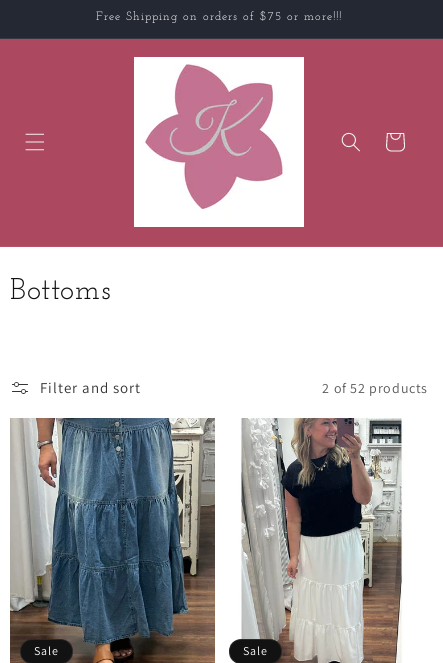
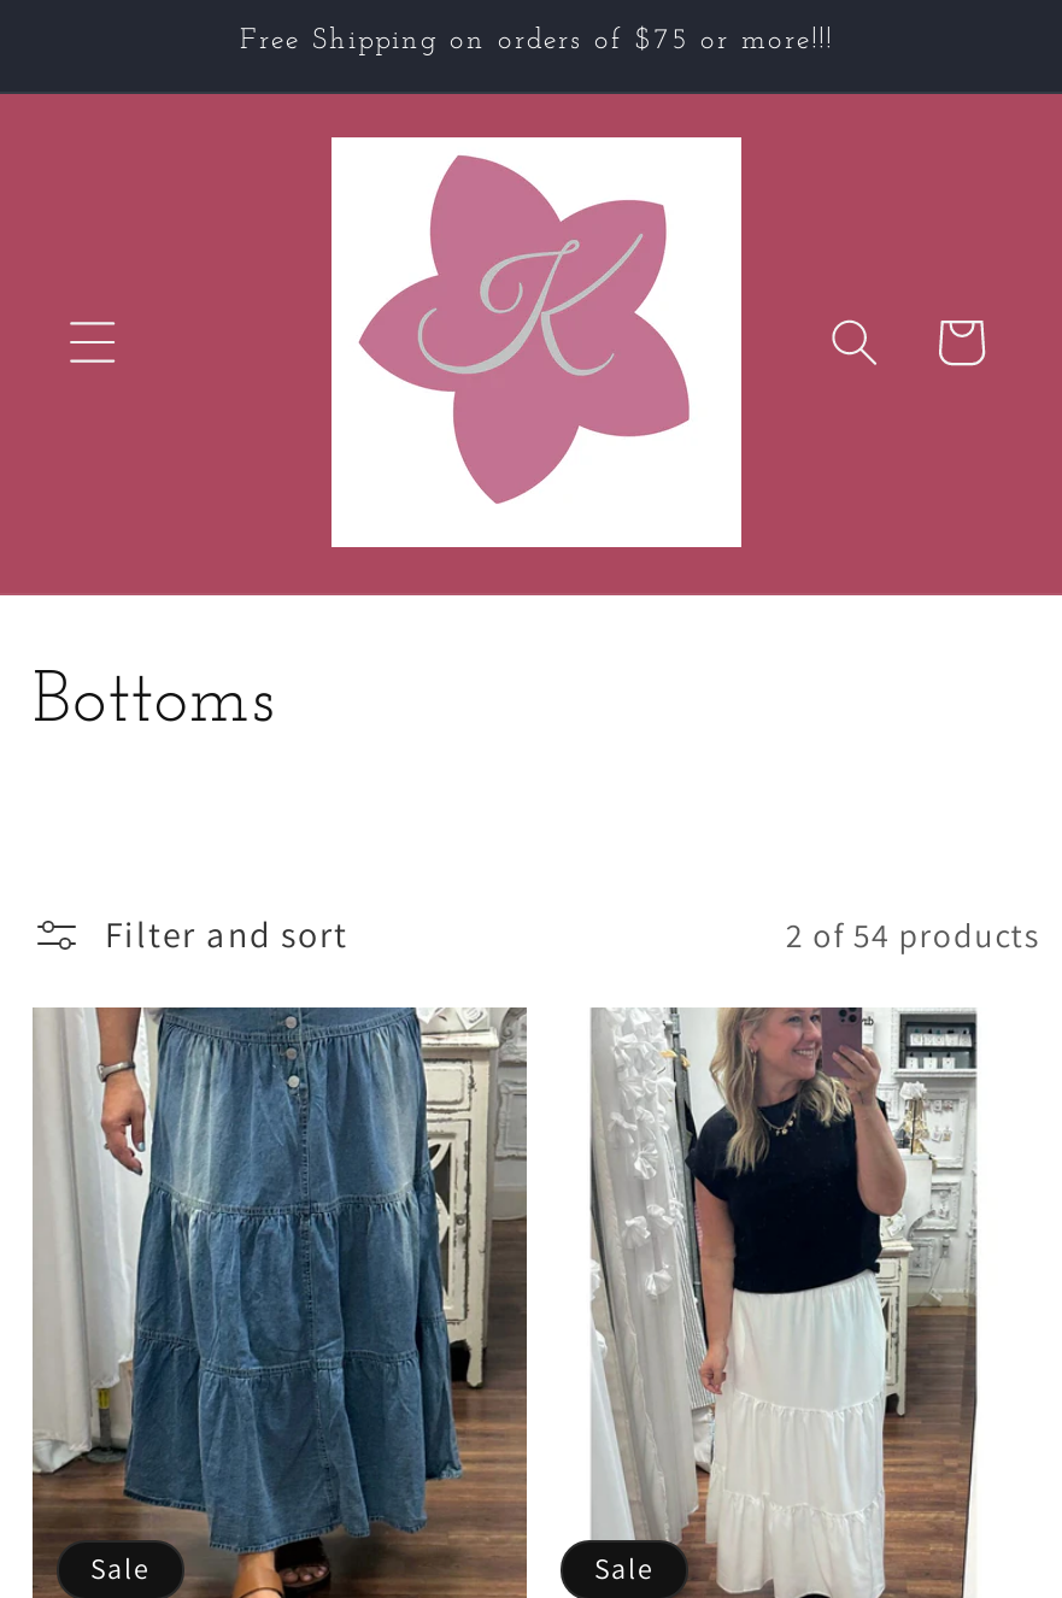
[322,378,428,396] 2 of 52 products -> [786,912,1040,956] 2 of 54 products

